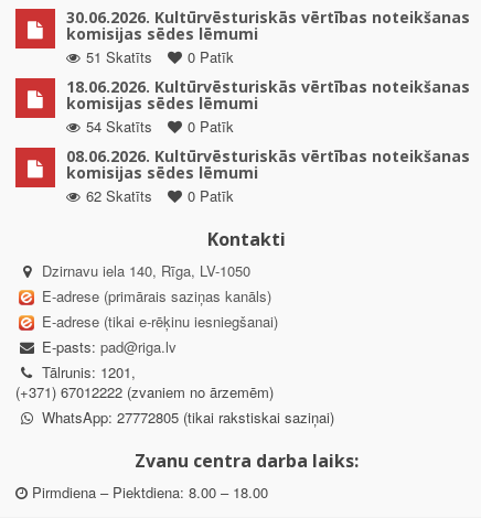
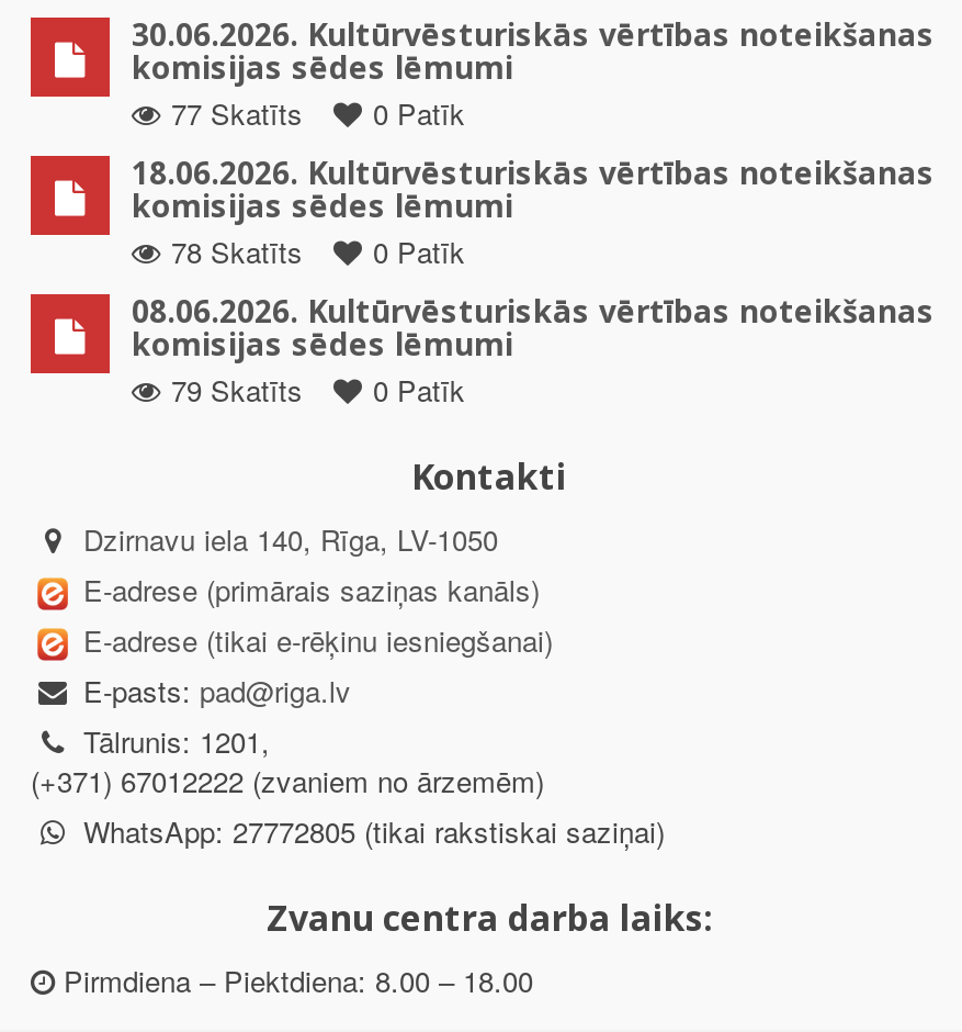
[86,46,234,67] 51 Skatīts 0 Patīk -> [171,92,465,134] 77 Skatīts 0 Patīk
[86,116,234,136] 54 Skatīts 0 Patīk -> [171,230,465,272] 78 Skatīts 0 Patīk
[86,185,234,206] 62 Skatīts 0 Patīk -> [171,368,465,410] 79 Skatīts 0 Patīk

